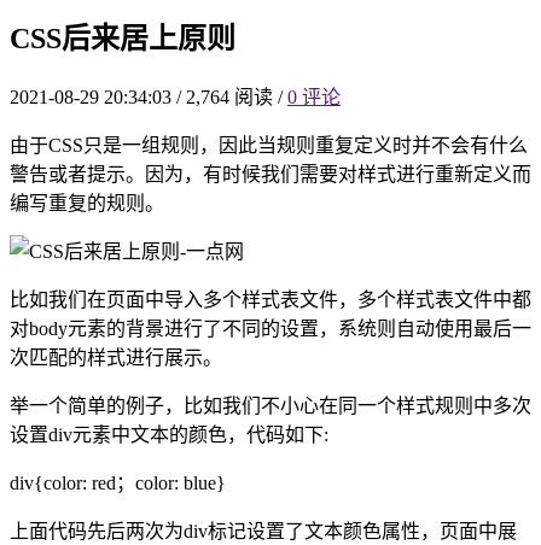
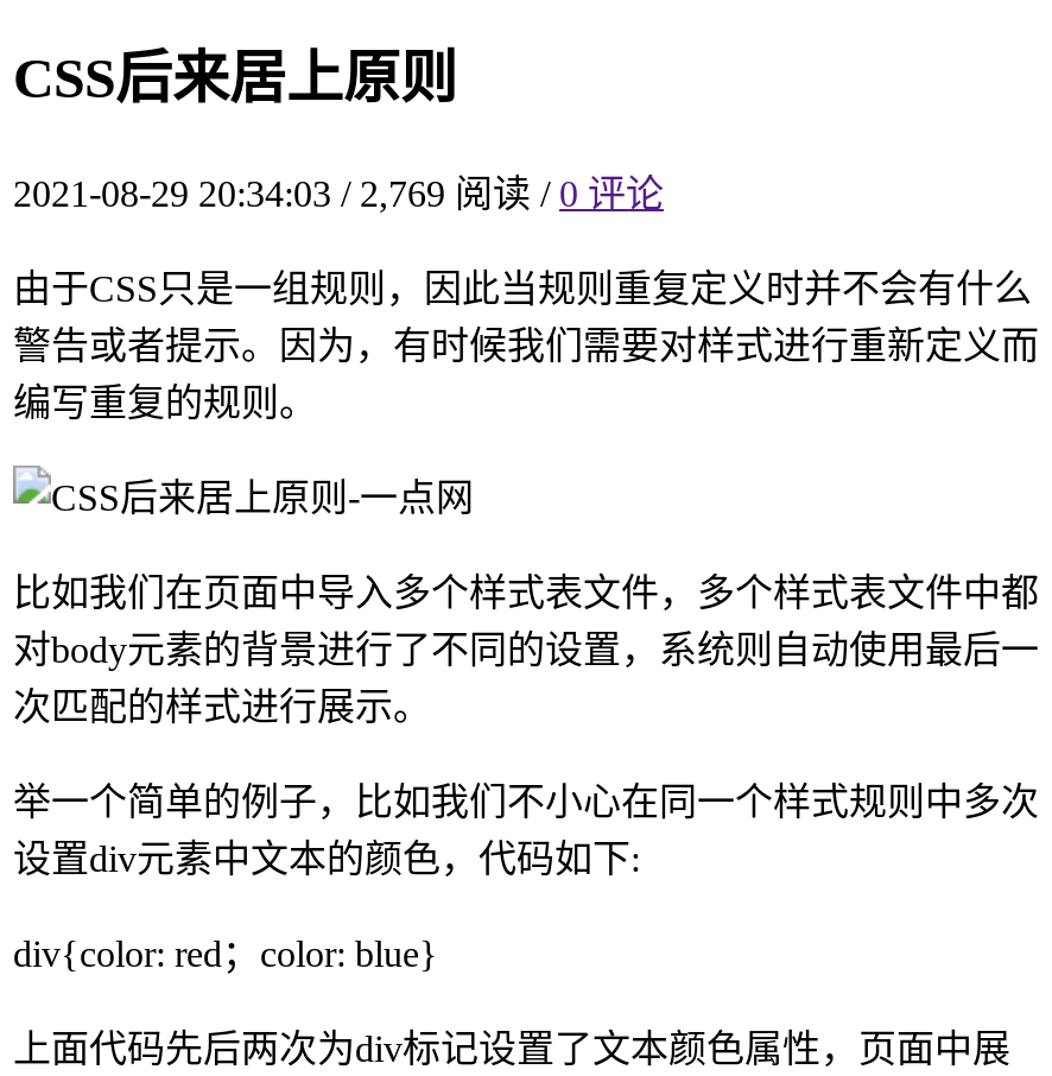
[10,87,341,107] 2021-08-29 20:34:03 / 2,764 阅读 / 0 评论 -> [13,173,664,213] 2021-08-29 20:34:03 / 2,769 阅读 / 0 评论

